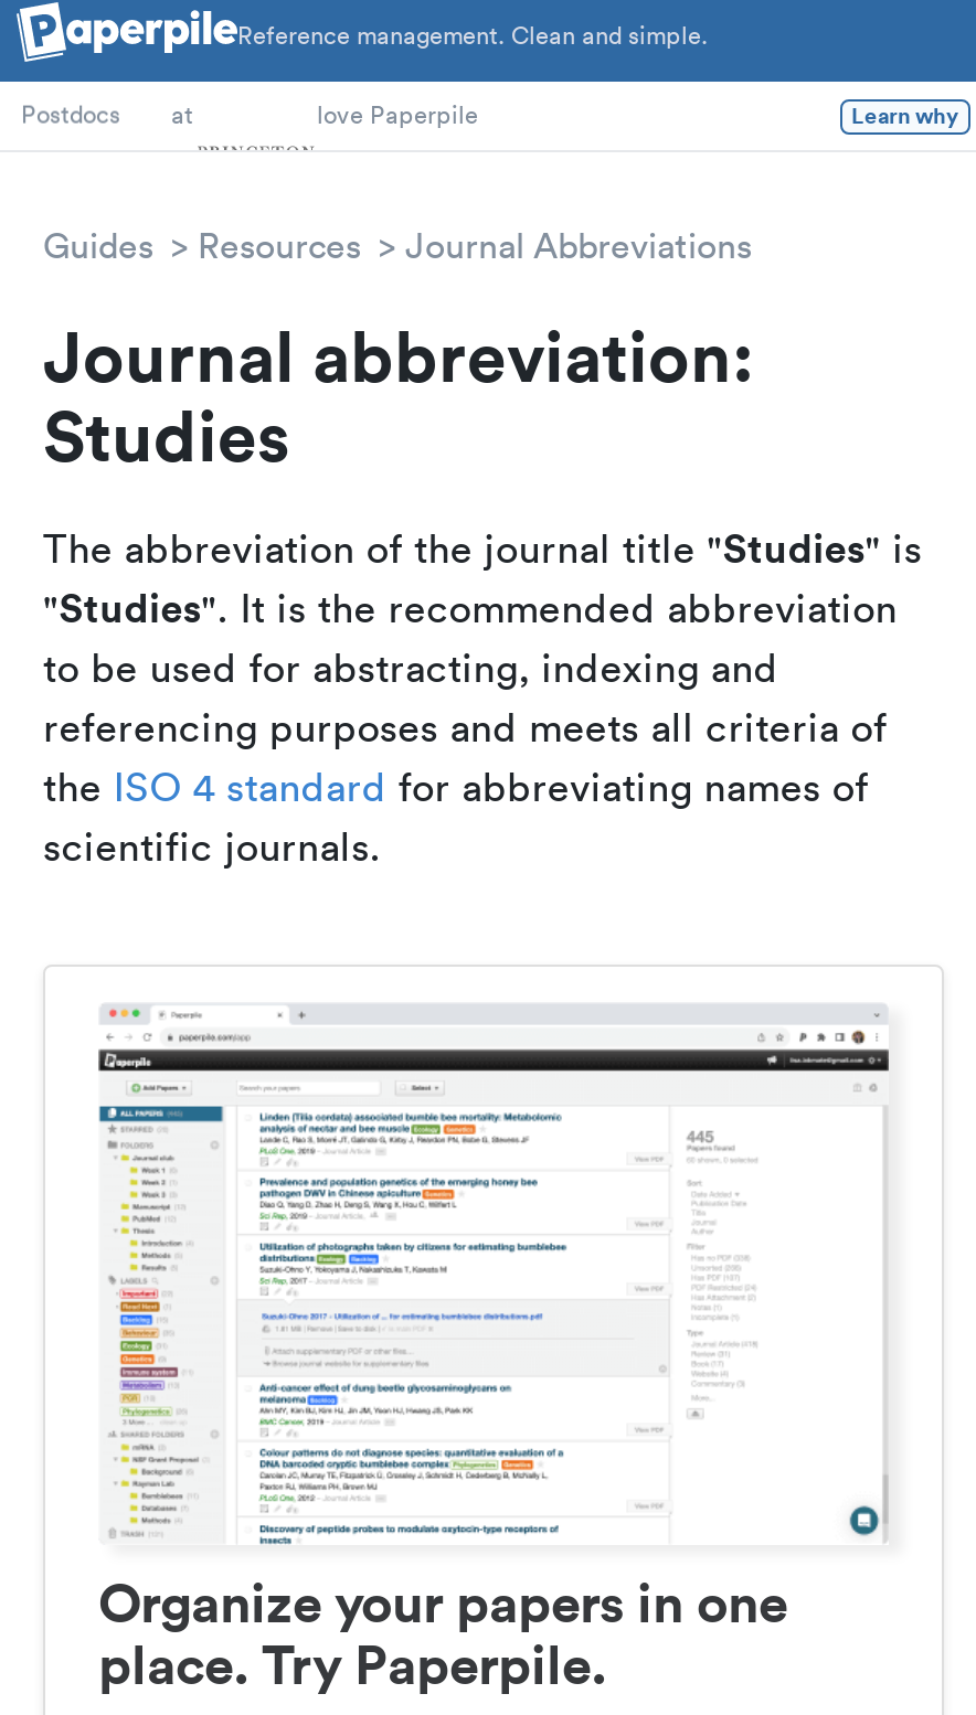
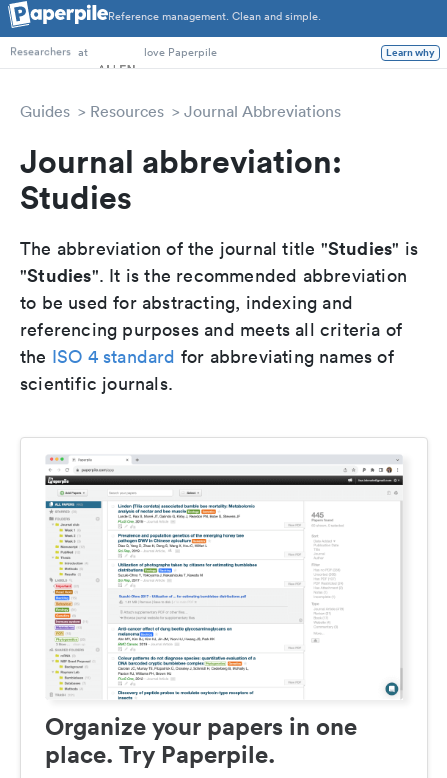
[21,97,193,134] Postdocs | at -> [10,42,88,60] Researchers at

